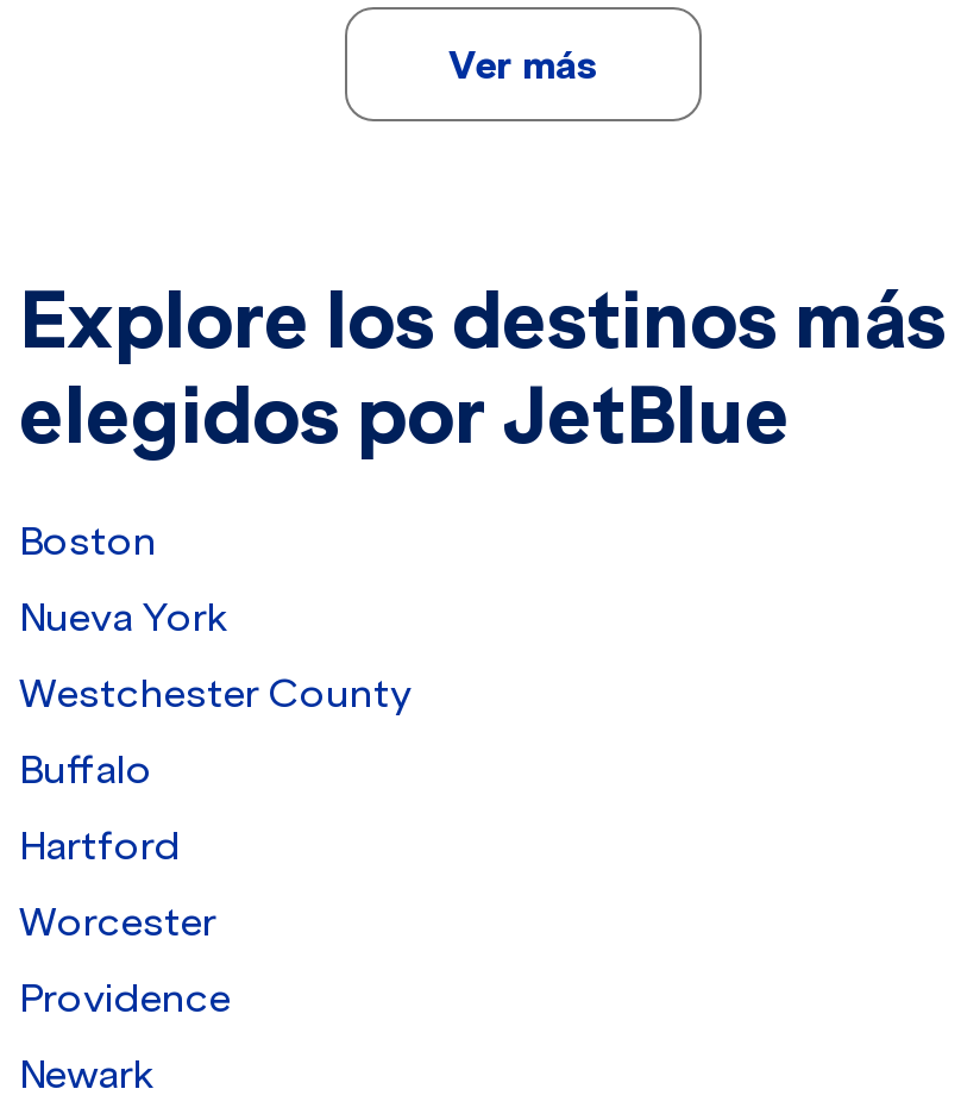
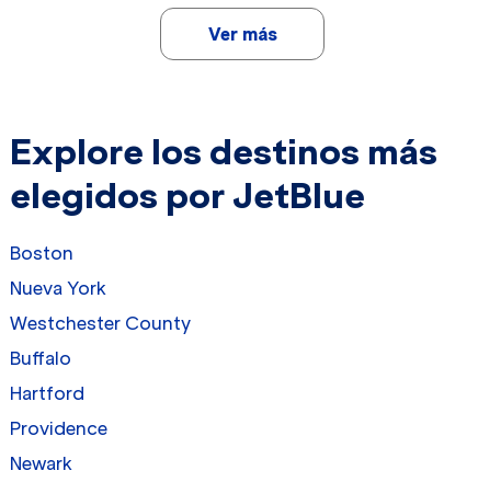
[19,897,216,945] Worcester -> none

